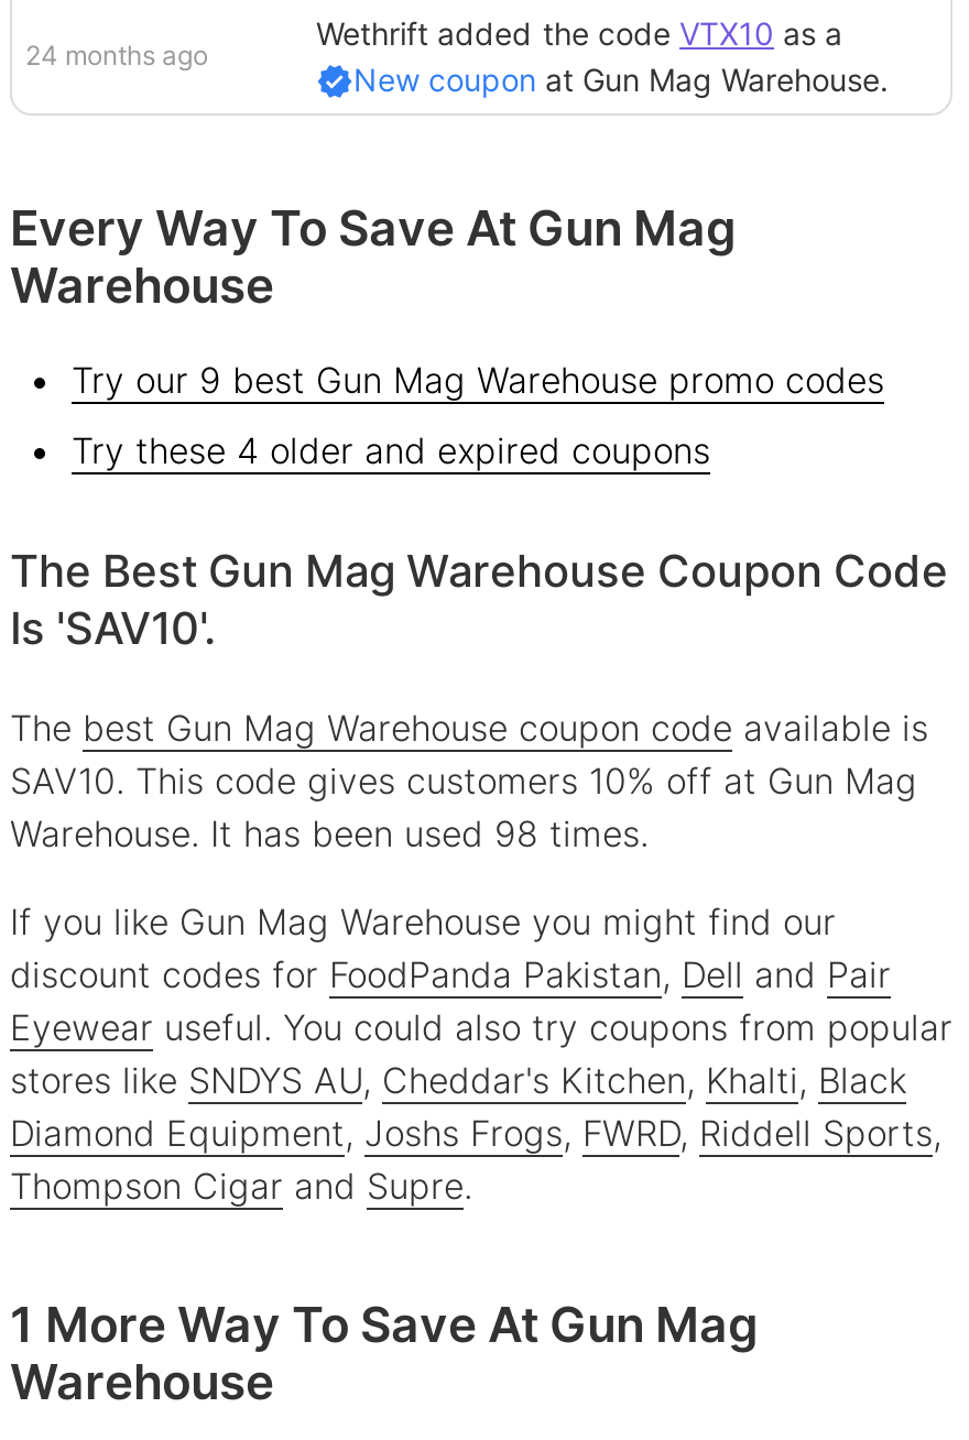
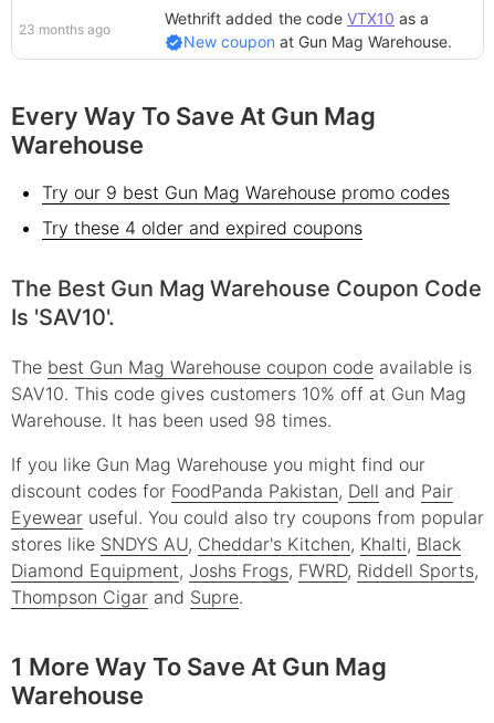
[25,39,208,72] 24 months ago -> [19,21,111,38] 23 months ago

